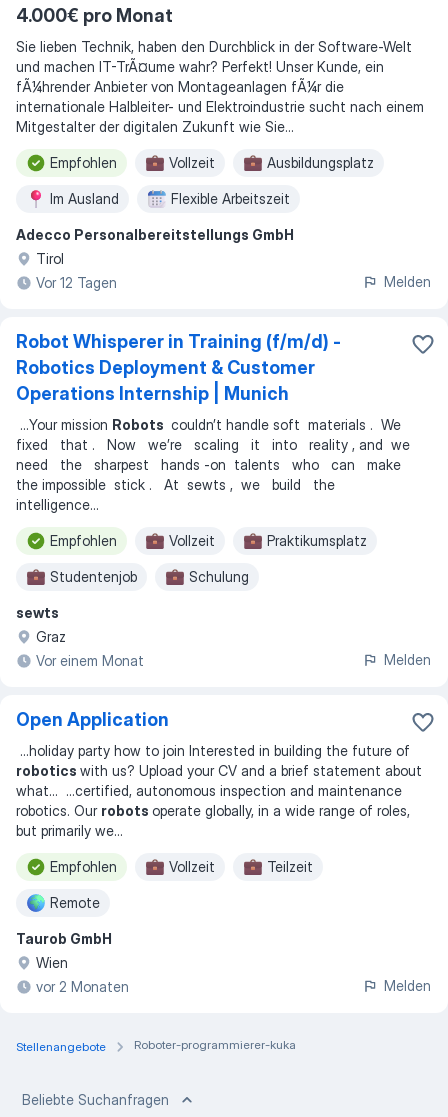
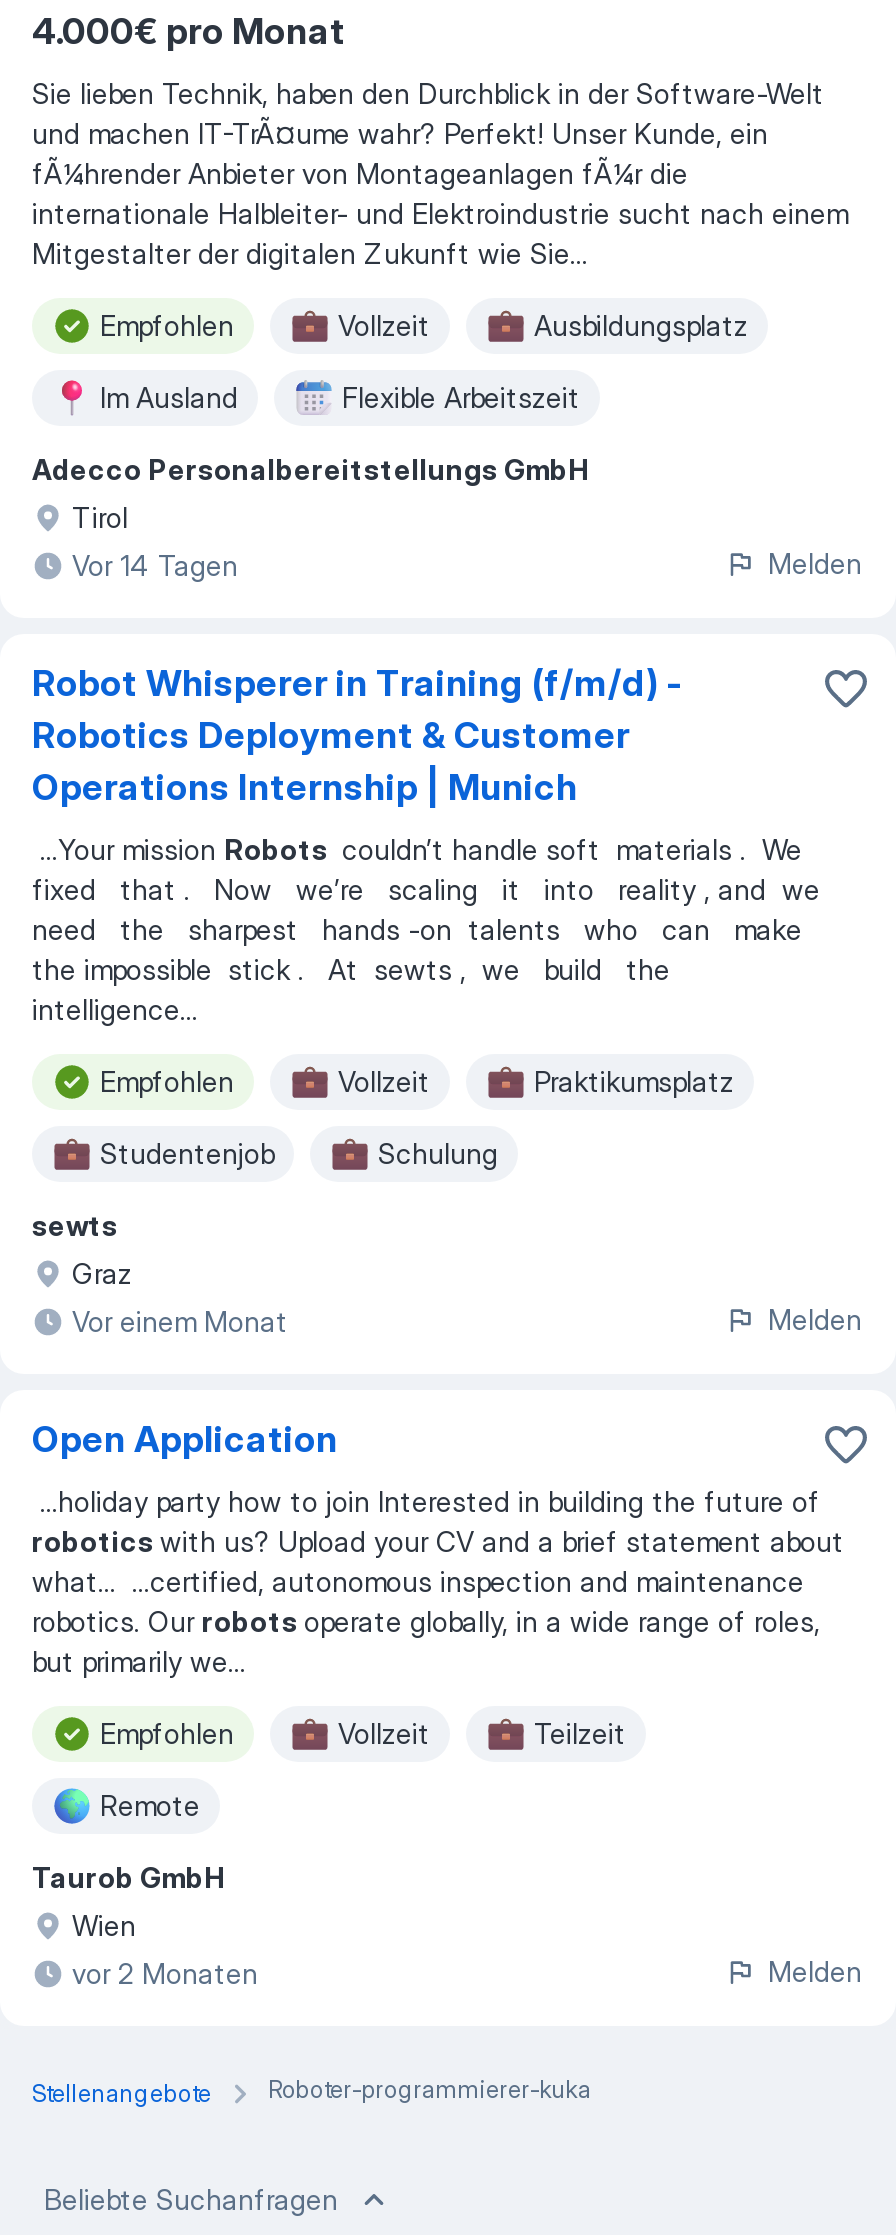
[36,274,117,291] Vor 12 Tagen -> [72,548,238,582] Vor 14 Tagen

